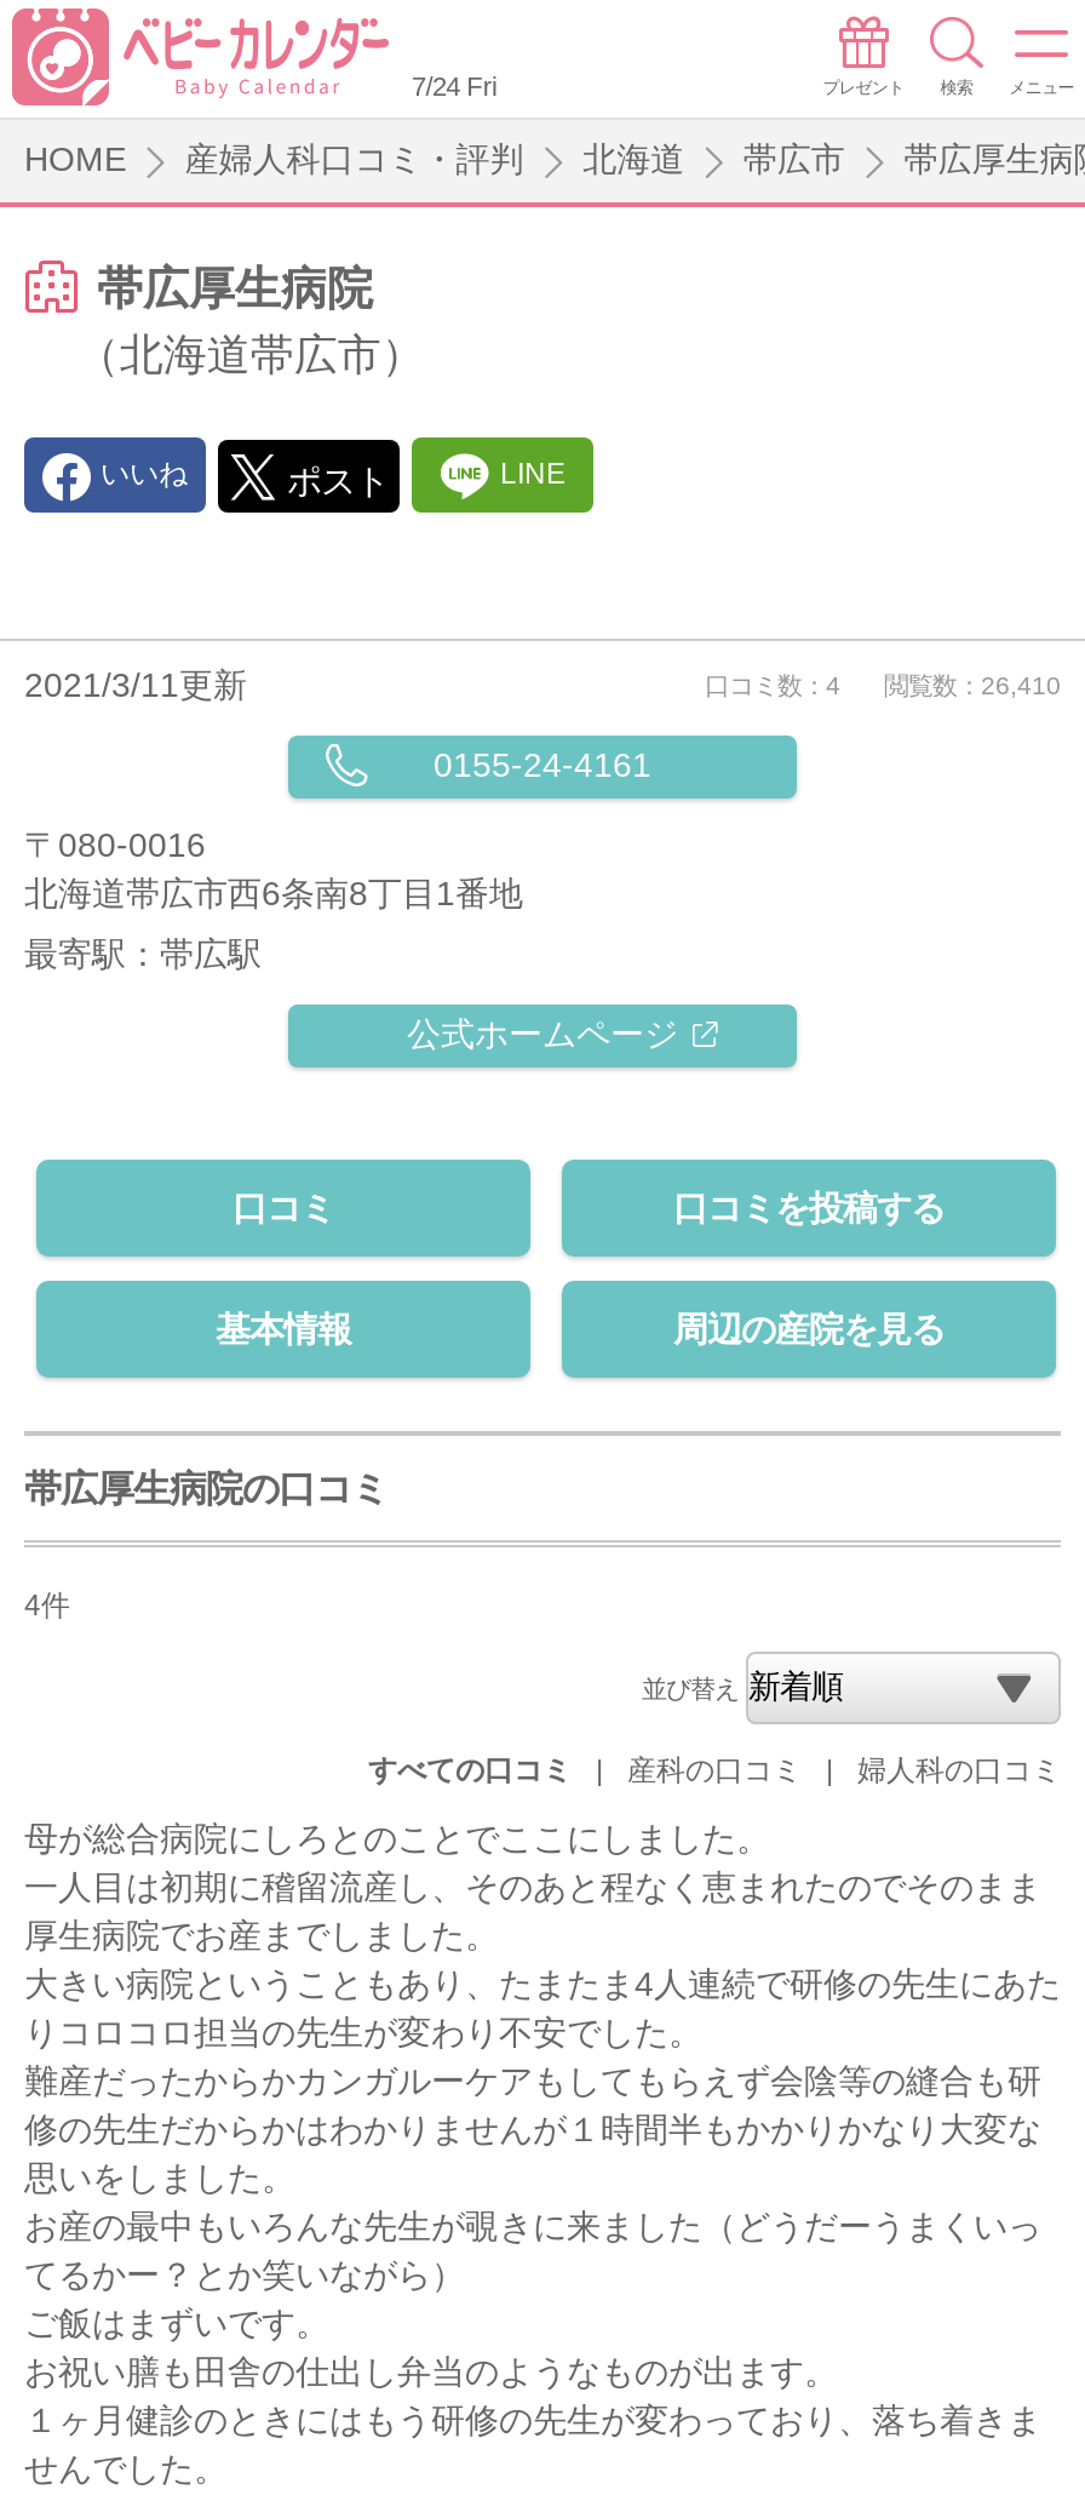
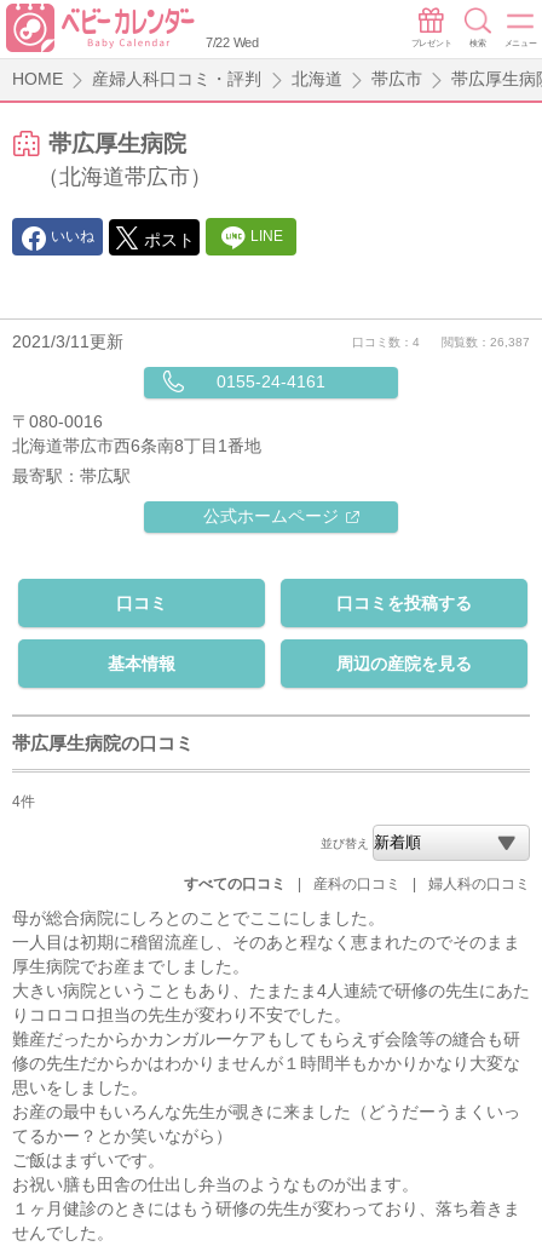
[412,71,496,101] 7/24 Fri -> [206,35,259,50] 7/22 Wed
[705,672,1061,699] 口コミ数：4 閲覧数：26,410 -> [352,335,530,348] 口コミ数：4 閲覧数：26,387

